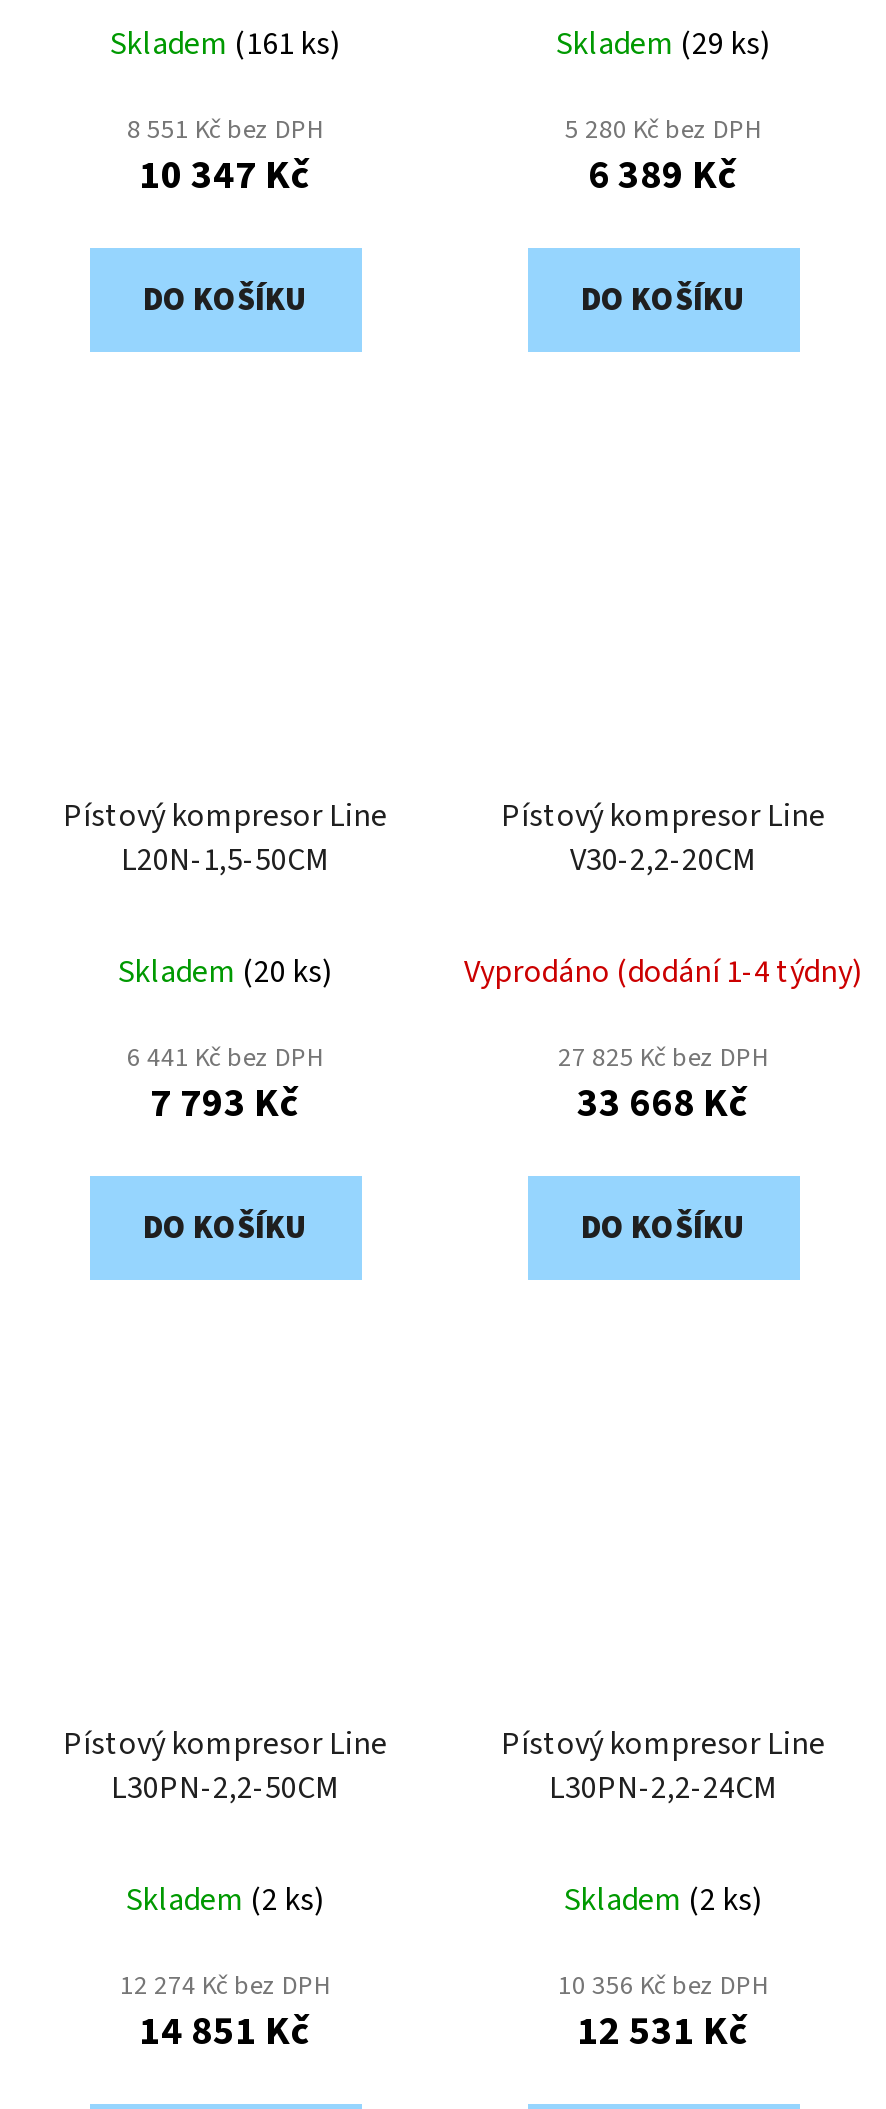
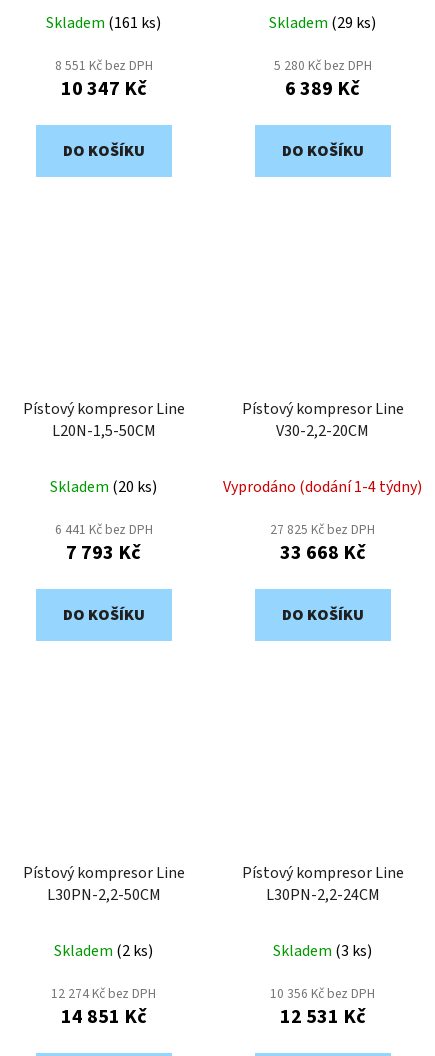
[564,1877,762,1921] Skladem (2 ks) -> [273,940,372,962] Skladem (3 ks)

